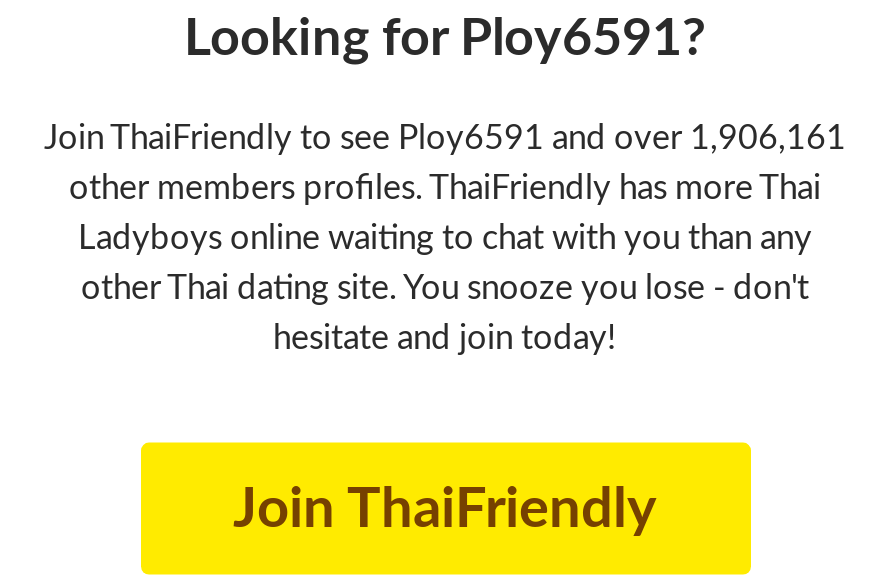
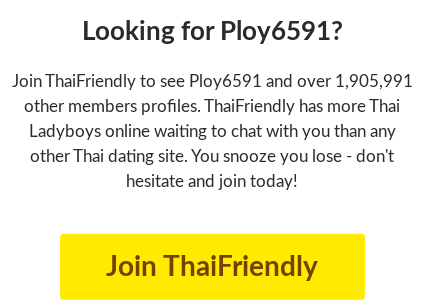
[44,120,846,154] Join ThaiFriendly to see Ploy6591 and over 1,906,161 -> [11,73,412,90] Join ThaiFriendly to see Ploy6591 and over 1,905,991

